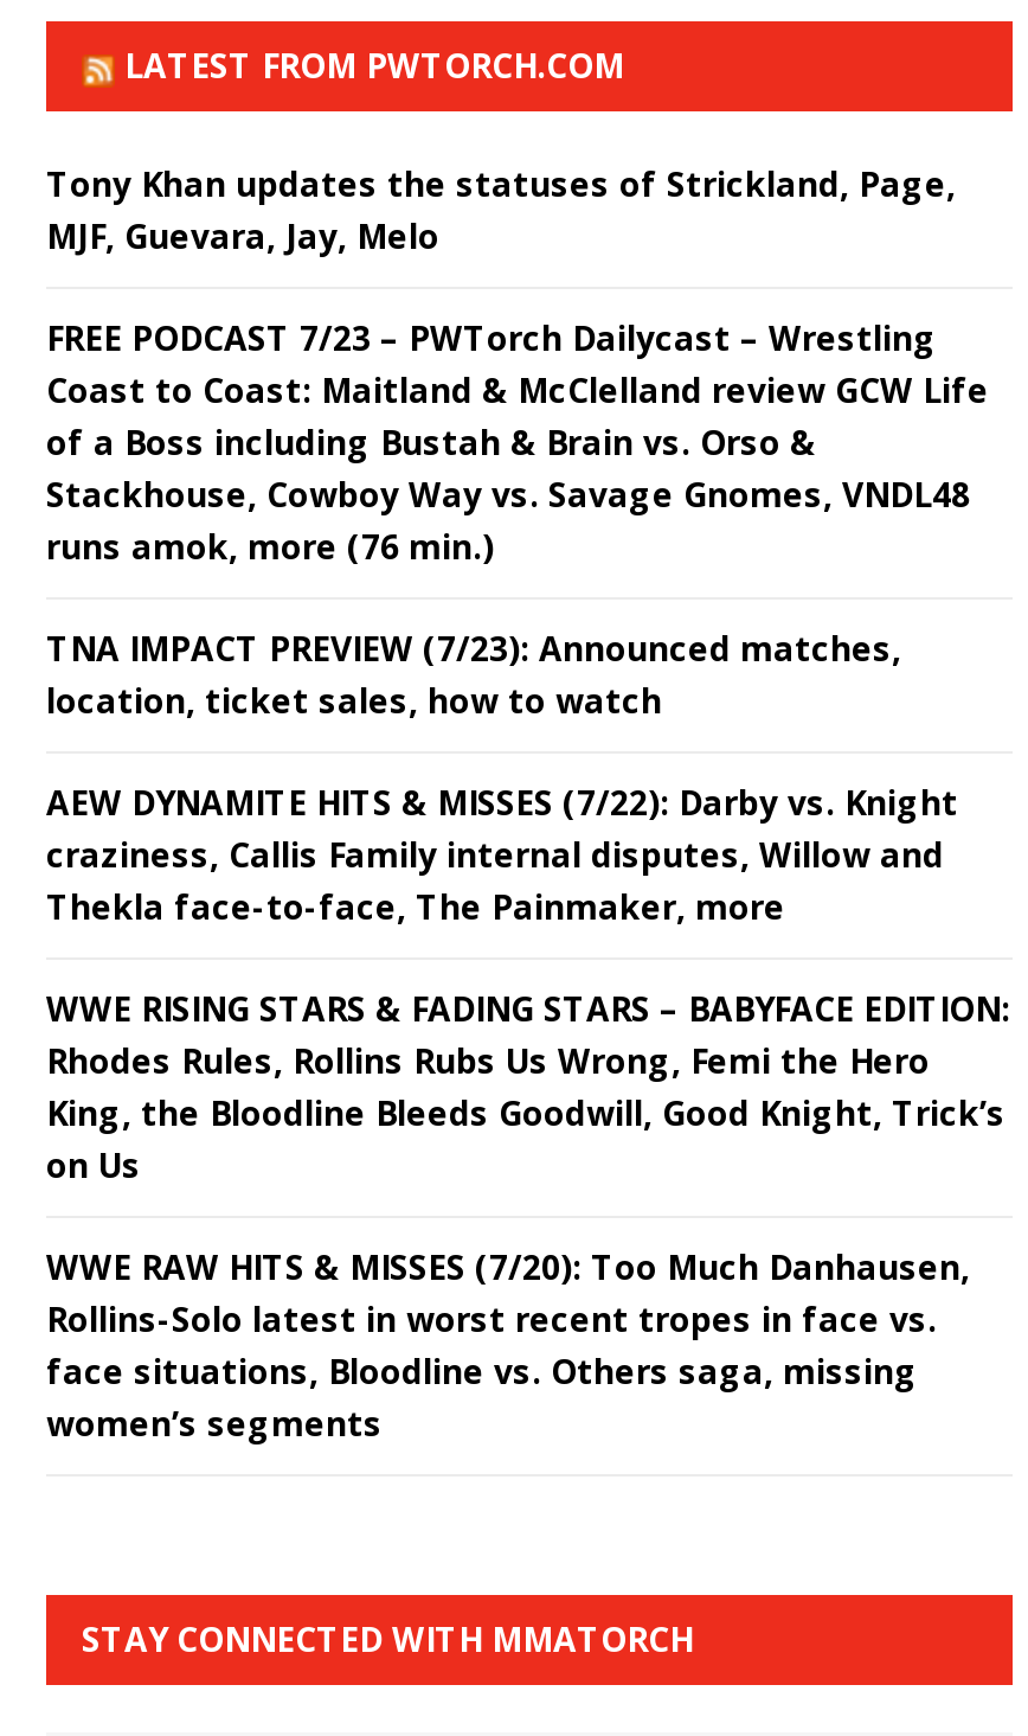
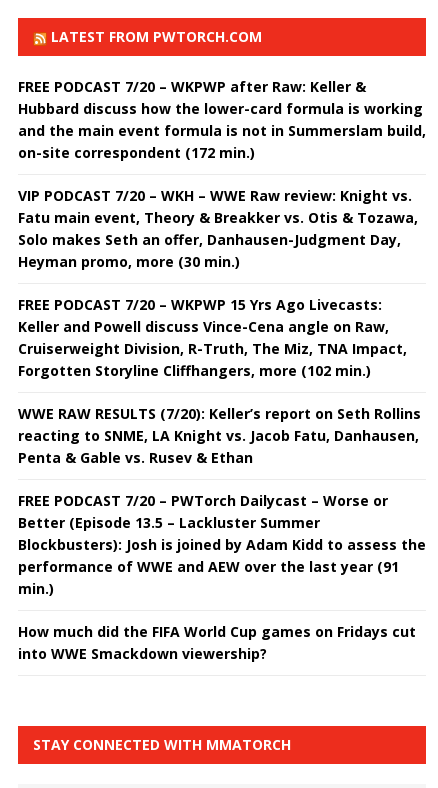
[46,160,956,257] Tony Khan updates the statuses of Strickland, Page, | MJF, Guevara, Jay, Melo -> [18,76,426,161] FREE PODCAST 7/20 – WKPWP after Raw: Keller & | Hubbard discuss how the lower-card formula is working | and the main event formula is not in Summerslam build, | on-site correspondent (172 min.)
[46,314,989,568] FREE PODCAST 7/23 – PWTorch Dailycast – Wrestling | Coast to Coast: Maitland & McClelland review GCW Life | of a Boss including Bustah & Brain vs. Orso & | Stackhouse, Cowboy Way vs. Savage Gnomes, VNDL48 | runs amok, more (76 min.) -> [18,185,418,270] VIP PODCAST 7/20 – WKH – WWE Raw review: Knight vs. | Fatu main event, Theory & Breakker vs. Otis & Tozawa, | Solo makes Seth an offer, Danhausen-Judgment Day, | Heyman promo, more (30 min.)
[46,624,901,722] TNA IMPACT PREVIEW (7/23): Announced matches, | location, ticket sales, how to watch -> [18,294,407,379] FREE PODCAST 7/20 – WKPWP 15 Yrs Ago Livecasts: | Keller and Powell discuss Vince-Cena angle on Raw, | Cruiserweight Division, R-Truth, The Miz, TNA Impact, | Forgotten Storyline Cliffhangers, more (102 min.)
[46,779,958,928] AEW DYNAMITE HITS & MISSES (7/22): Darby vs. Knight | craziness, Callis Family internal disputes, Willow and | Thekla face-to-face, The Painmaker, more -> [18,403,421,466] WWE RAW RESULTS (7/20): Keller’s report on Seth Rollins | reacting to SNME, LA Knight vs. Jacob Fatu, Danhausen, | Penta & Gable vs. Rusev & Ethan
[46,985,1010,1186] WWE RISING STARS & FADING STARS – BABYFACE EDITION: | Rhodes Rules, Rollins Rubs Us Wrong, Femi the Hero | King, the Bloodline Bleeds Goodwill, Good Knight, Trick’s | on Us -> [18,490,426,597] FREE PODCAST 7/20 – PWTorch Dailycast – Worse or | Better (Episode 13.5 – Lackluster Summer | Blockbusters): Josh is joined by Adam Kidd to assess the | performance of WWE and AEW over the last year (91 | min.)
[46,1243,970,1444] WWE RAW HITS & MISSES (7/20): Too Much Danhausen, | Rollins-Solo latest in worst recent tropes in face vs. | face situations, Bloodline vs. Others saga, missing | women’s segments -> [18,621,416,662] How much did the FIFA World Cup games on Fridays cut | into WWE Smackdown viewership?

